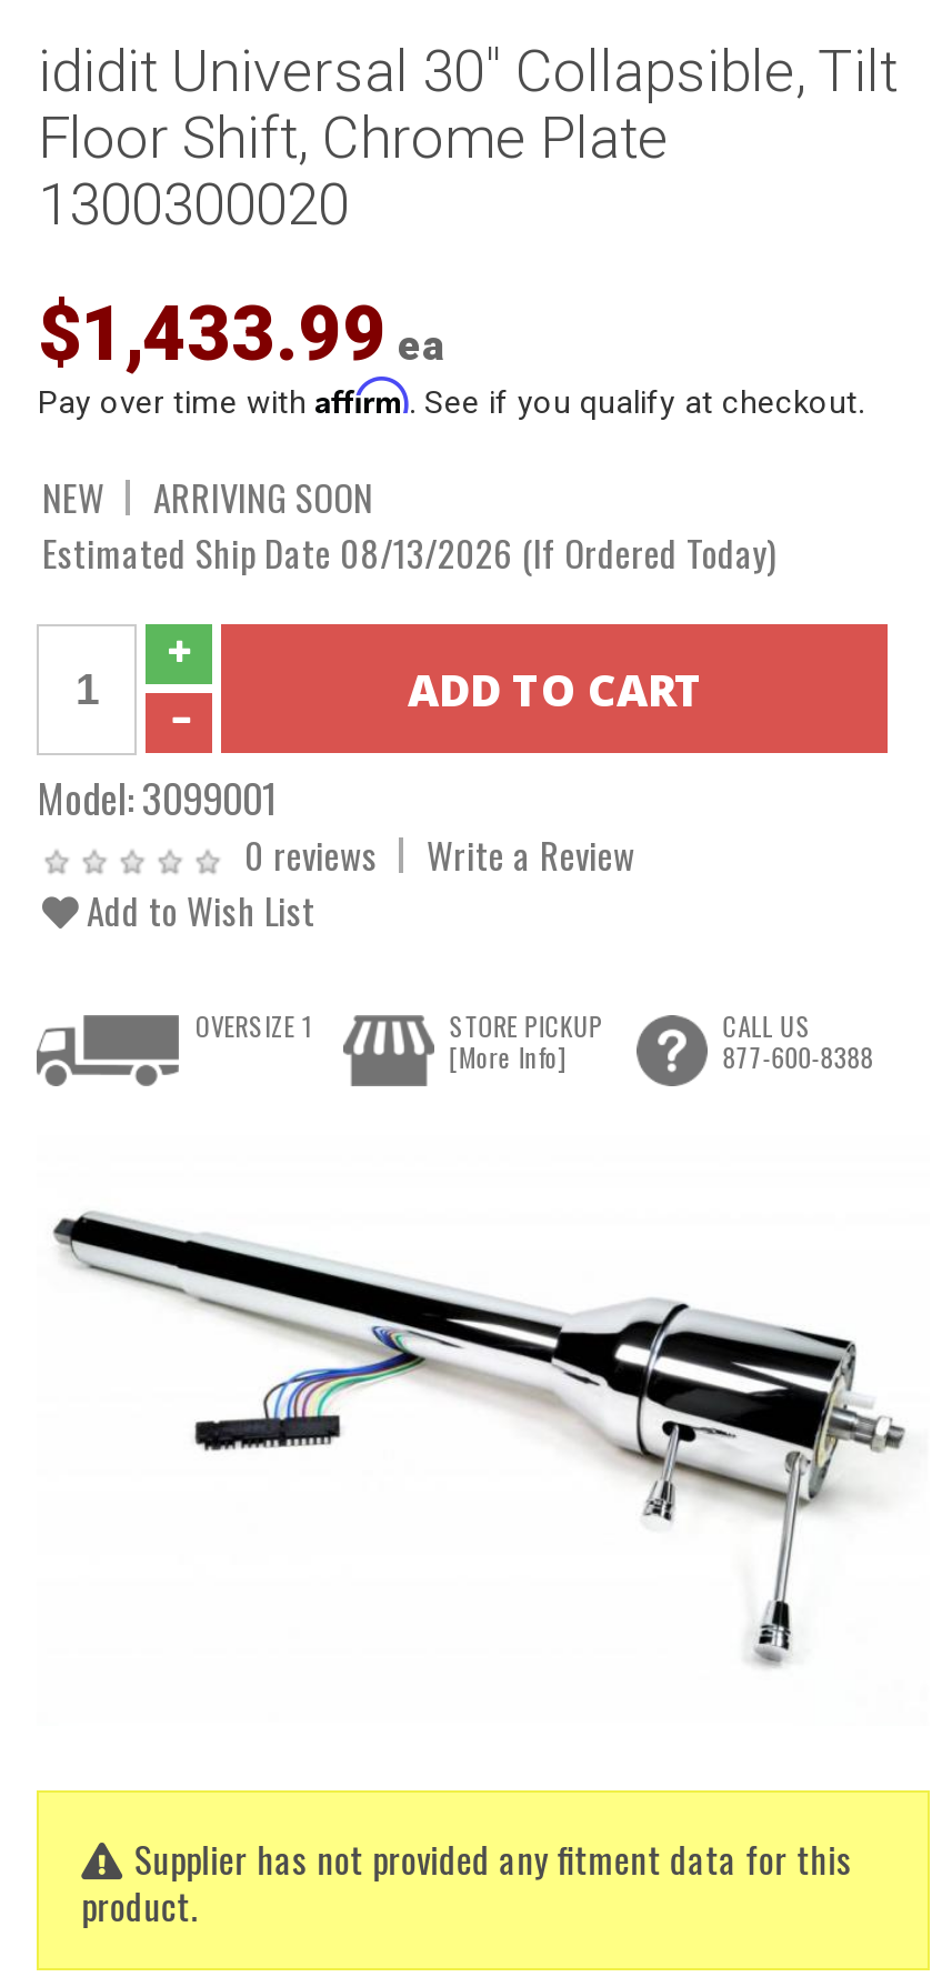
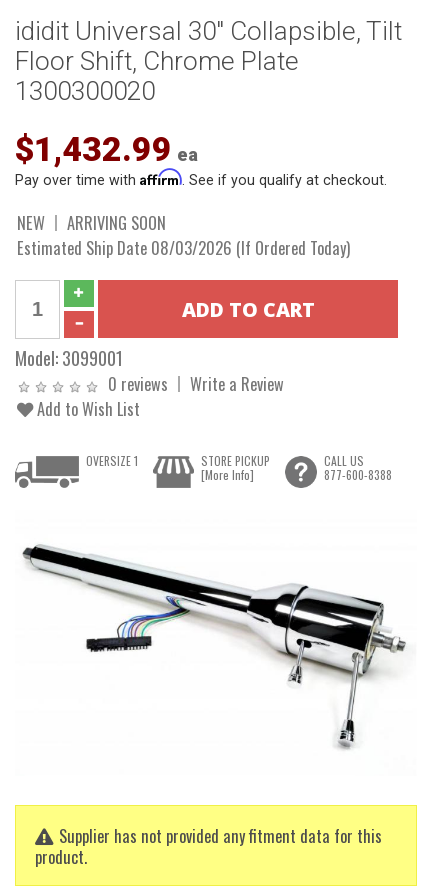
[38,291,444,378] $1,433.99 ea -> [15,130,198,169] $1,432.99 ea
[42,524,775,580] Estimated Ship Date 08/13/2026 (If Ordered Today) -> [17,235,350,260] Estimated Ship Date 08/03/2026 (If Ordered Today)

